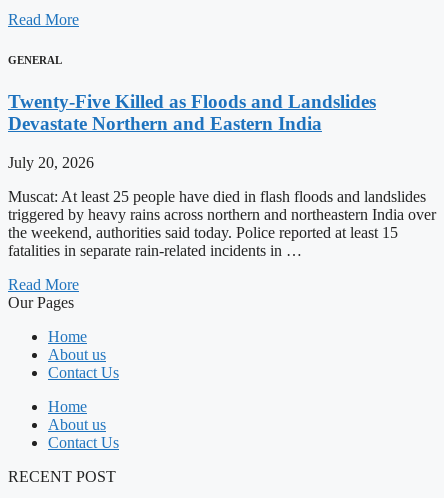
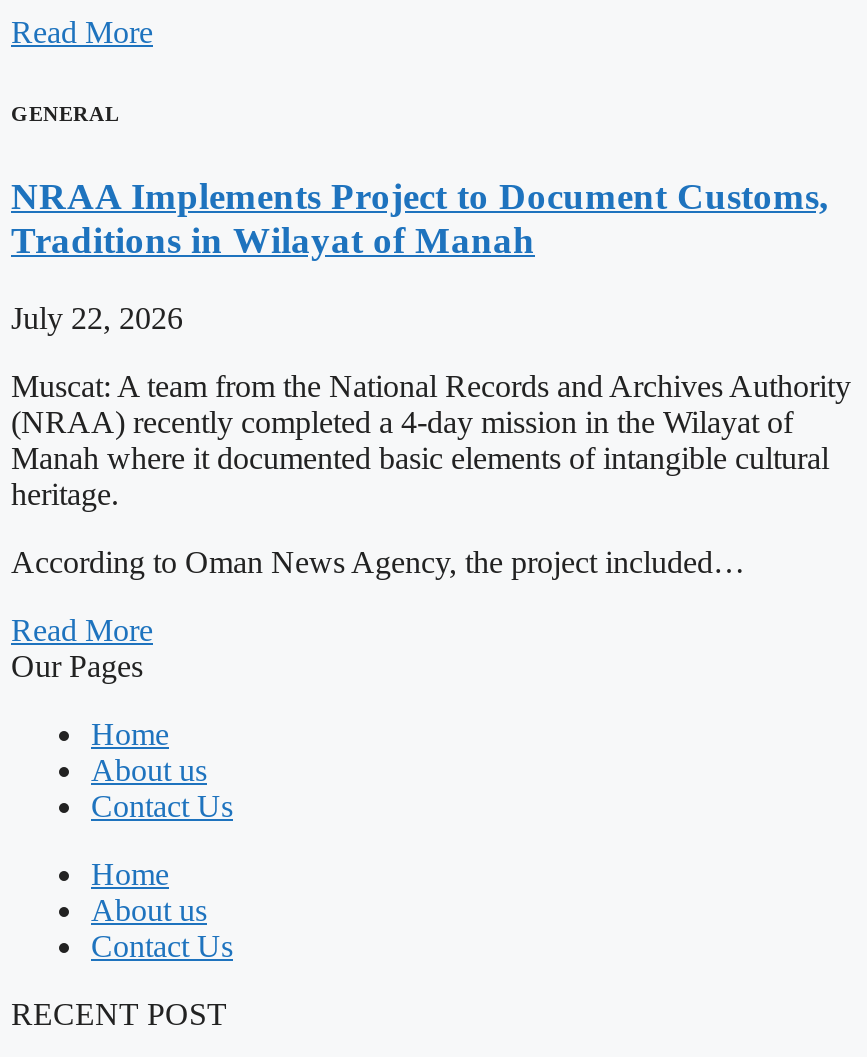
[8,91,436,259] Twenty-Five Killed as Floods and Landslides | Devastate Northern and Eastern India | July 20, 2026 | Muscat: At least 25 people have died in flash floods and landslides | triggered by heavy rains across northern and northeastern India over | the weekend, authorities said today. Police reported at least 15 | fatalities in separate rain-related incidents in … -> [11,175,851,579] NRAA Implements Project to Document Customs, | Traditions in Wilayat of Manah | July 22, 2026 | Muscat: A team from the National Records and Archives Authority | (NRAA) recently completed a 4-day mission in the Wilayat of | Manah where it documented basic elements of intangible cultural | heritage. | According to Oman News Agency, the project included…

